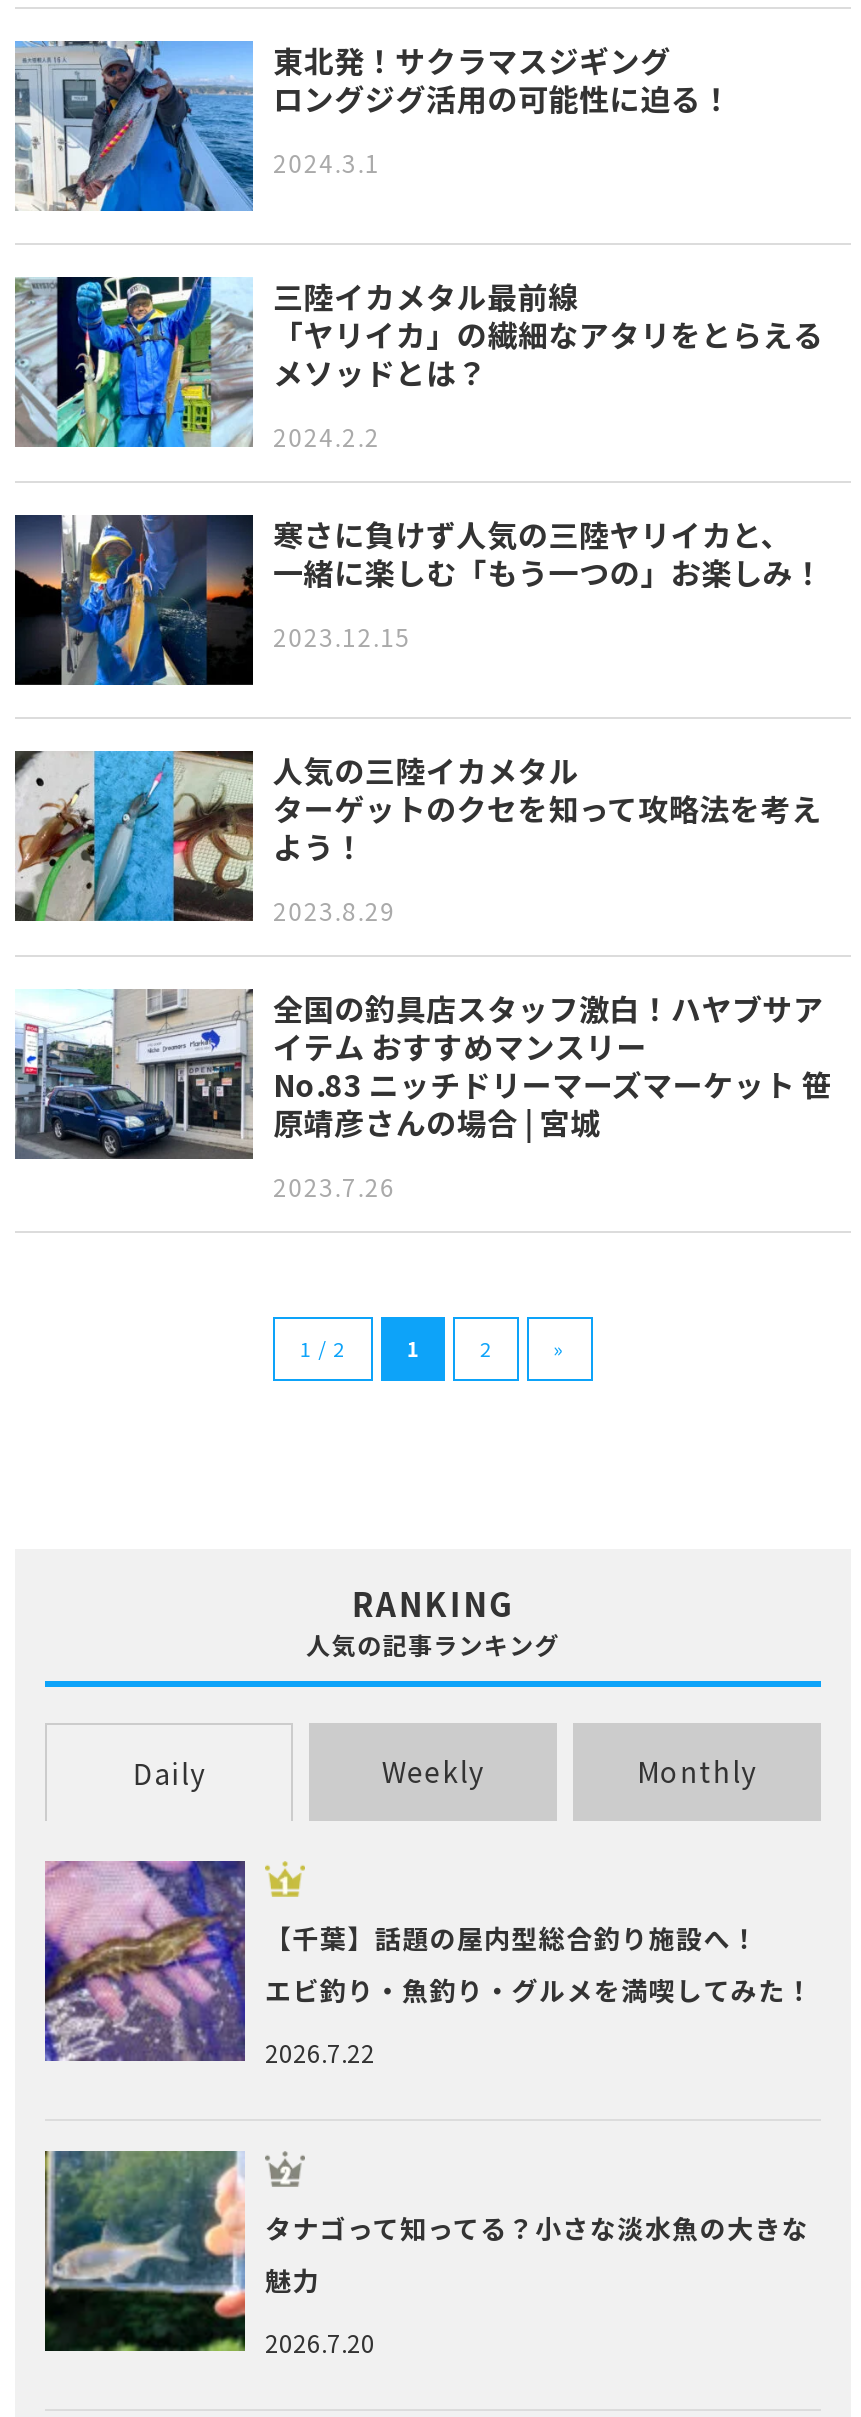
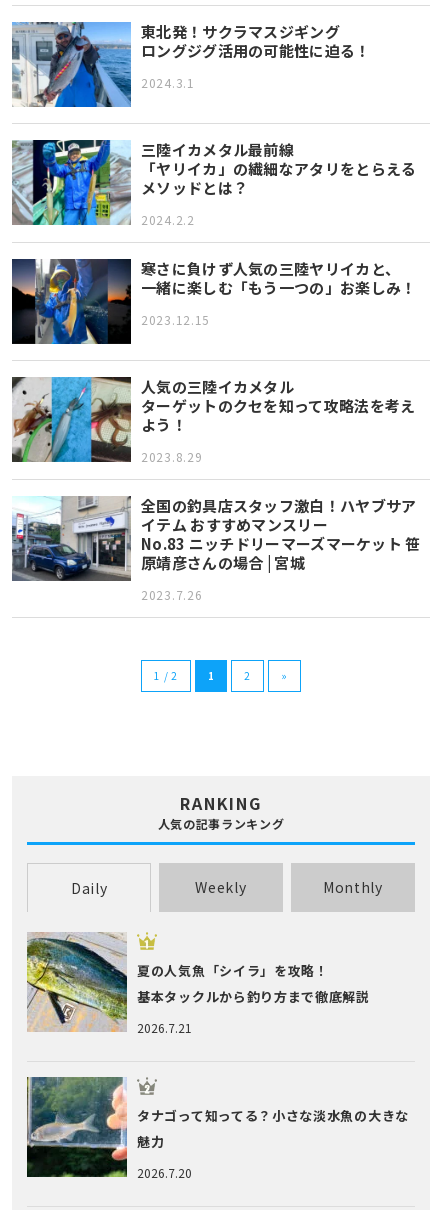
[43,1859,375,2069] [image] | 2026.7.22 -> [26,932,192,1036] [image] | 2026.7.21
[265,1919,813,2009] 【千葉】話題の屋内型総合釣り施設へ！ | エビ釣り・魚釣り・グルメを満喫してみた！ -> [137,961,370,1006] 夏の人気魚「シイラ」を攻略！ | 基本タックルから釣り方まで徹底解説

